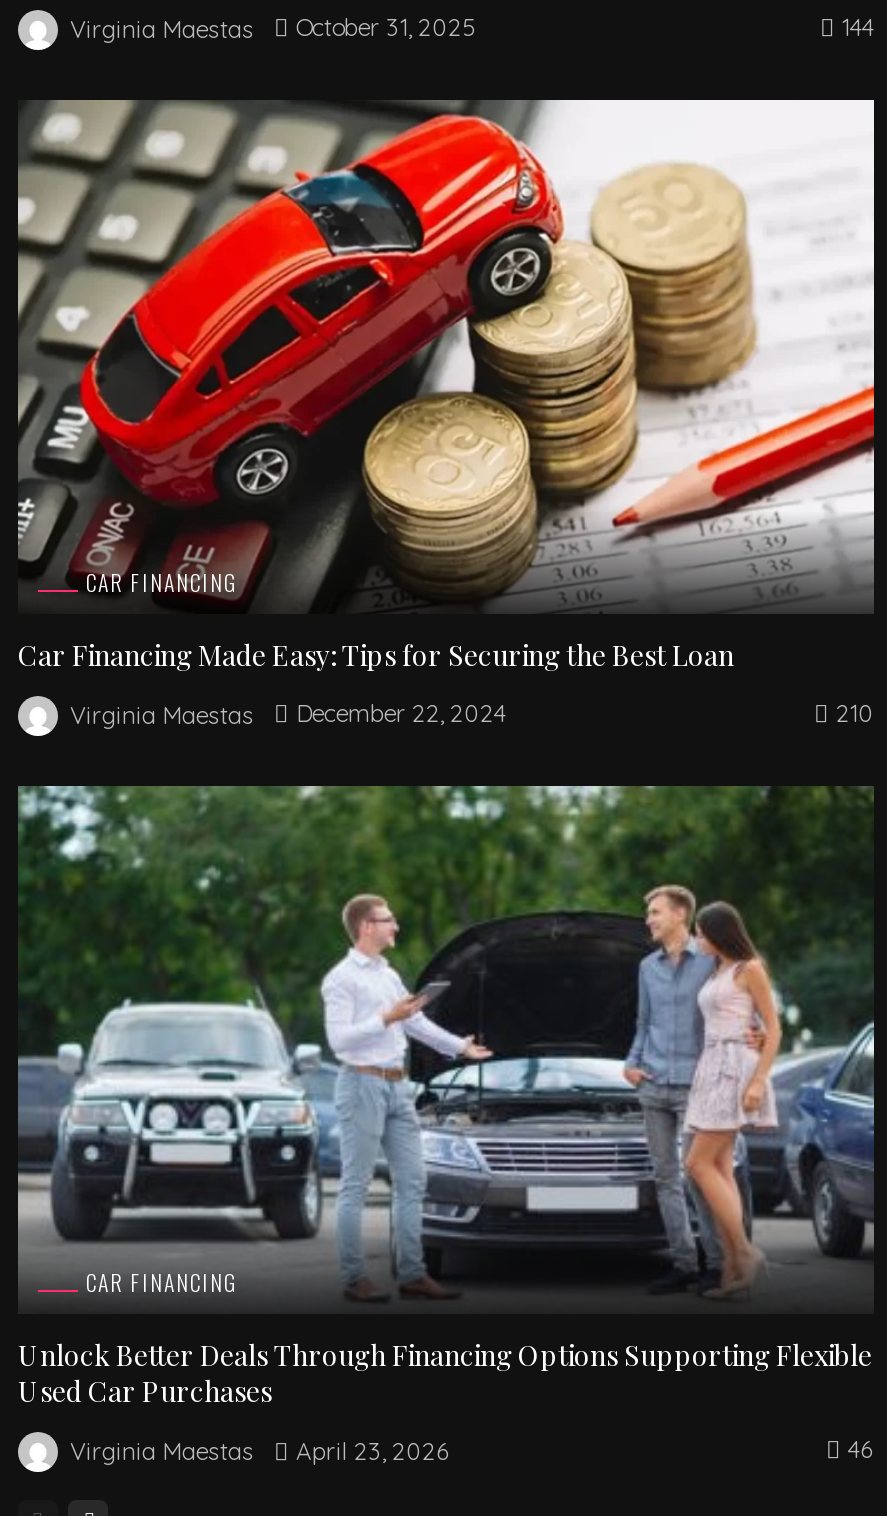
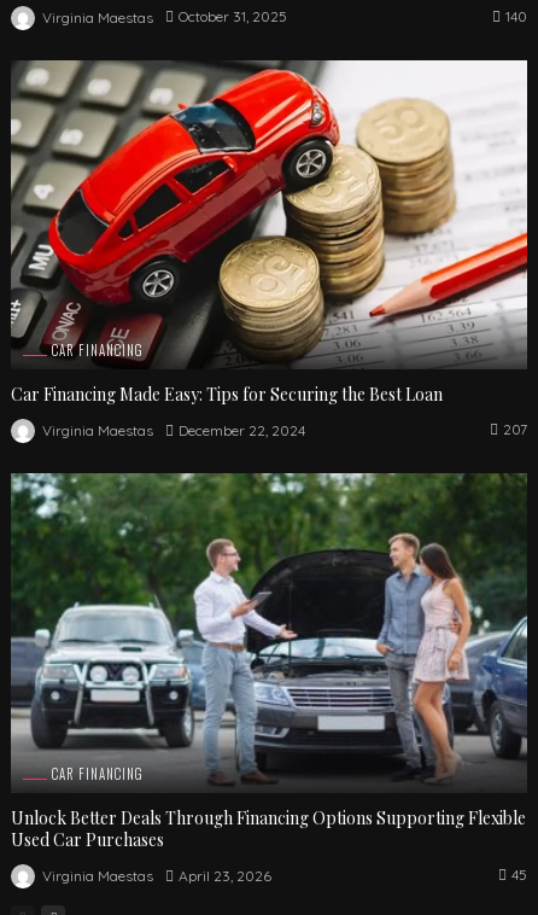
[842,11,874,41] 144 -> [505,7,527,25] 140
[836,697,874,727] 210 -> [503,421,527,439] 207
[848,1434,874,1464] 46 -> [511,866,527,884] 45

